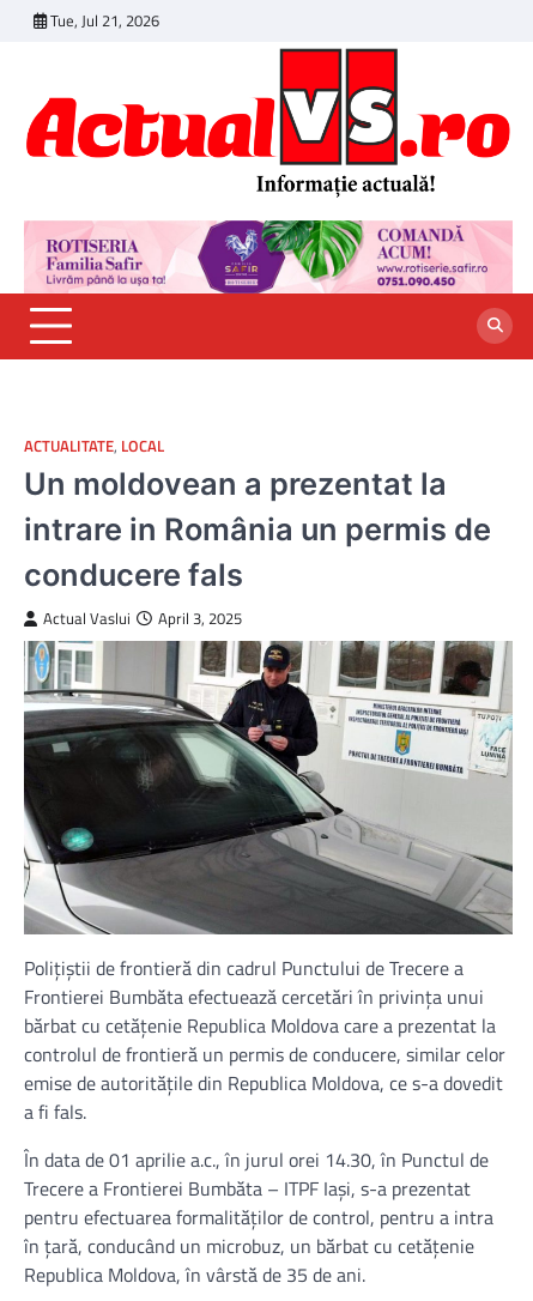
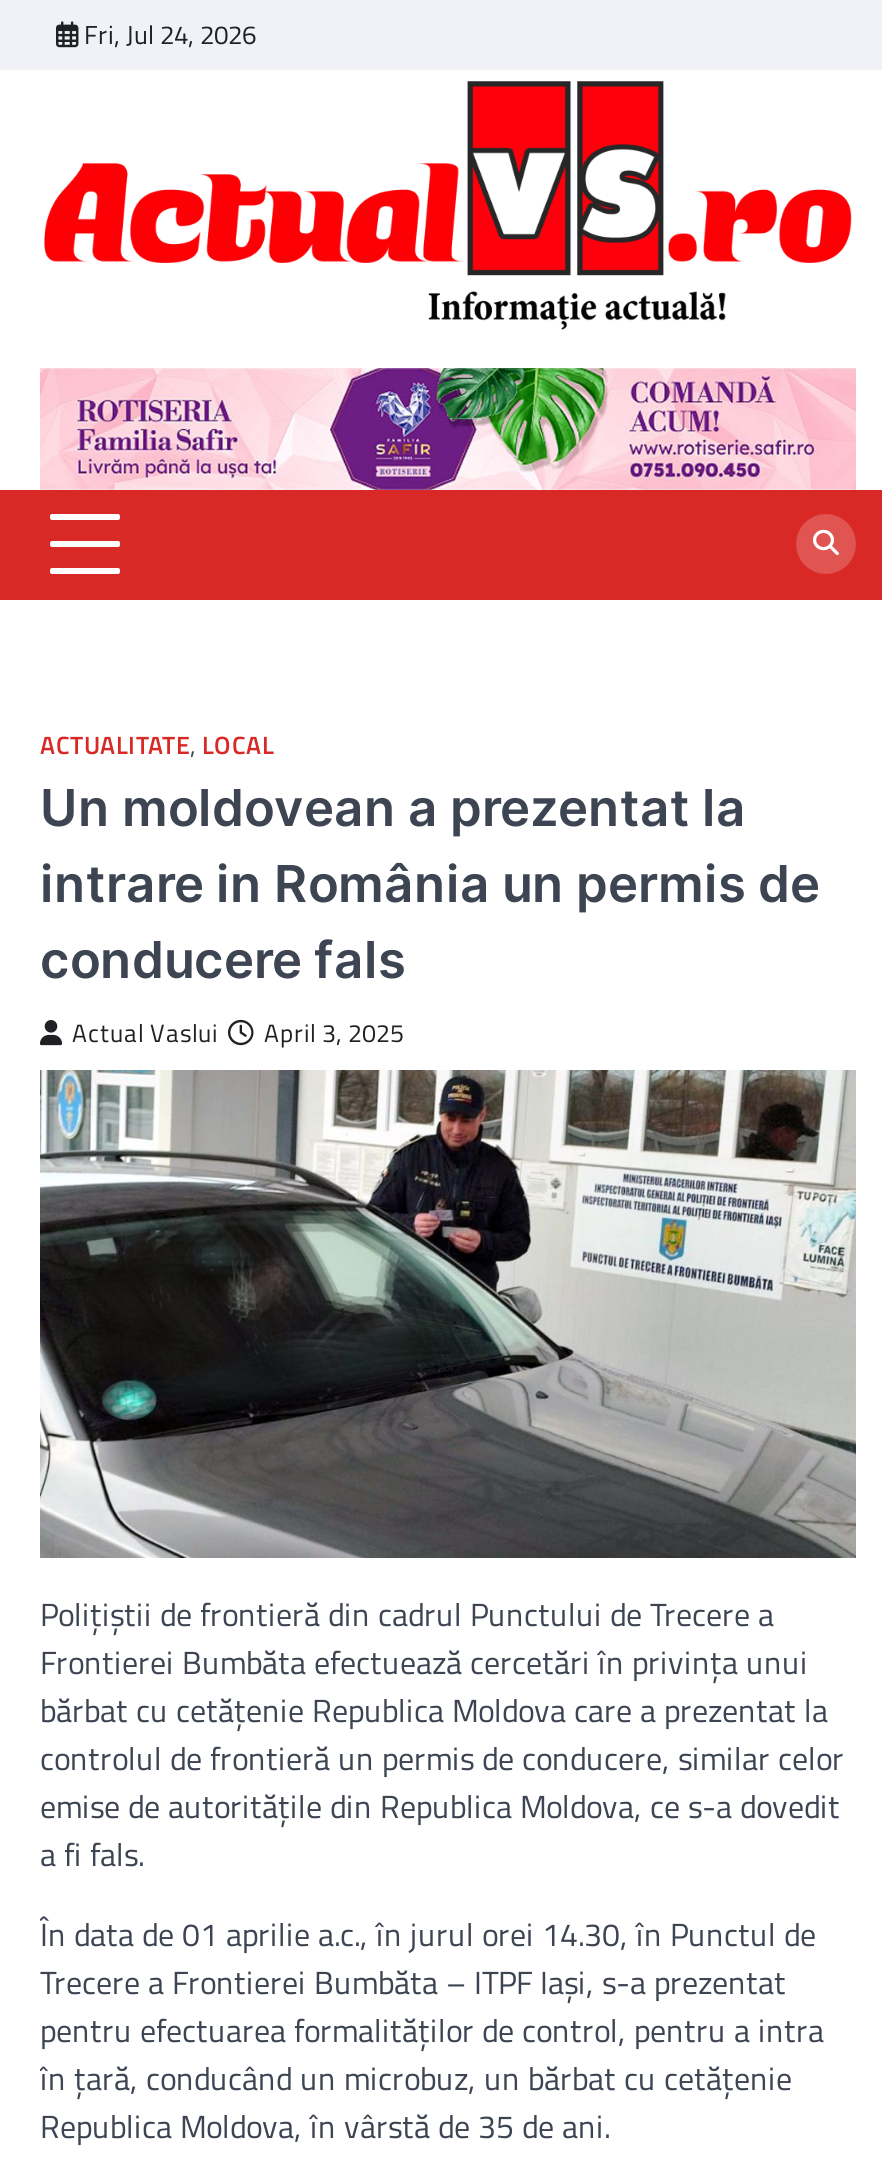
[50,8,159,32] Tue, Jul 21, 2026 -> [84,14,256,54] Fri, Jul 24, 2026

